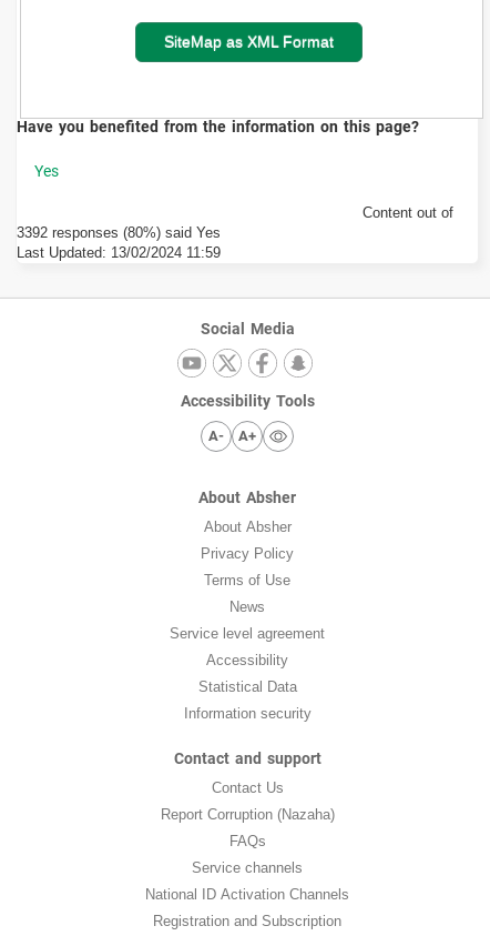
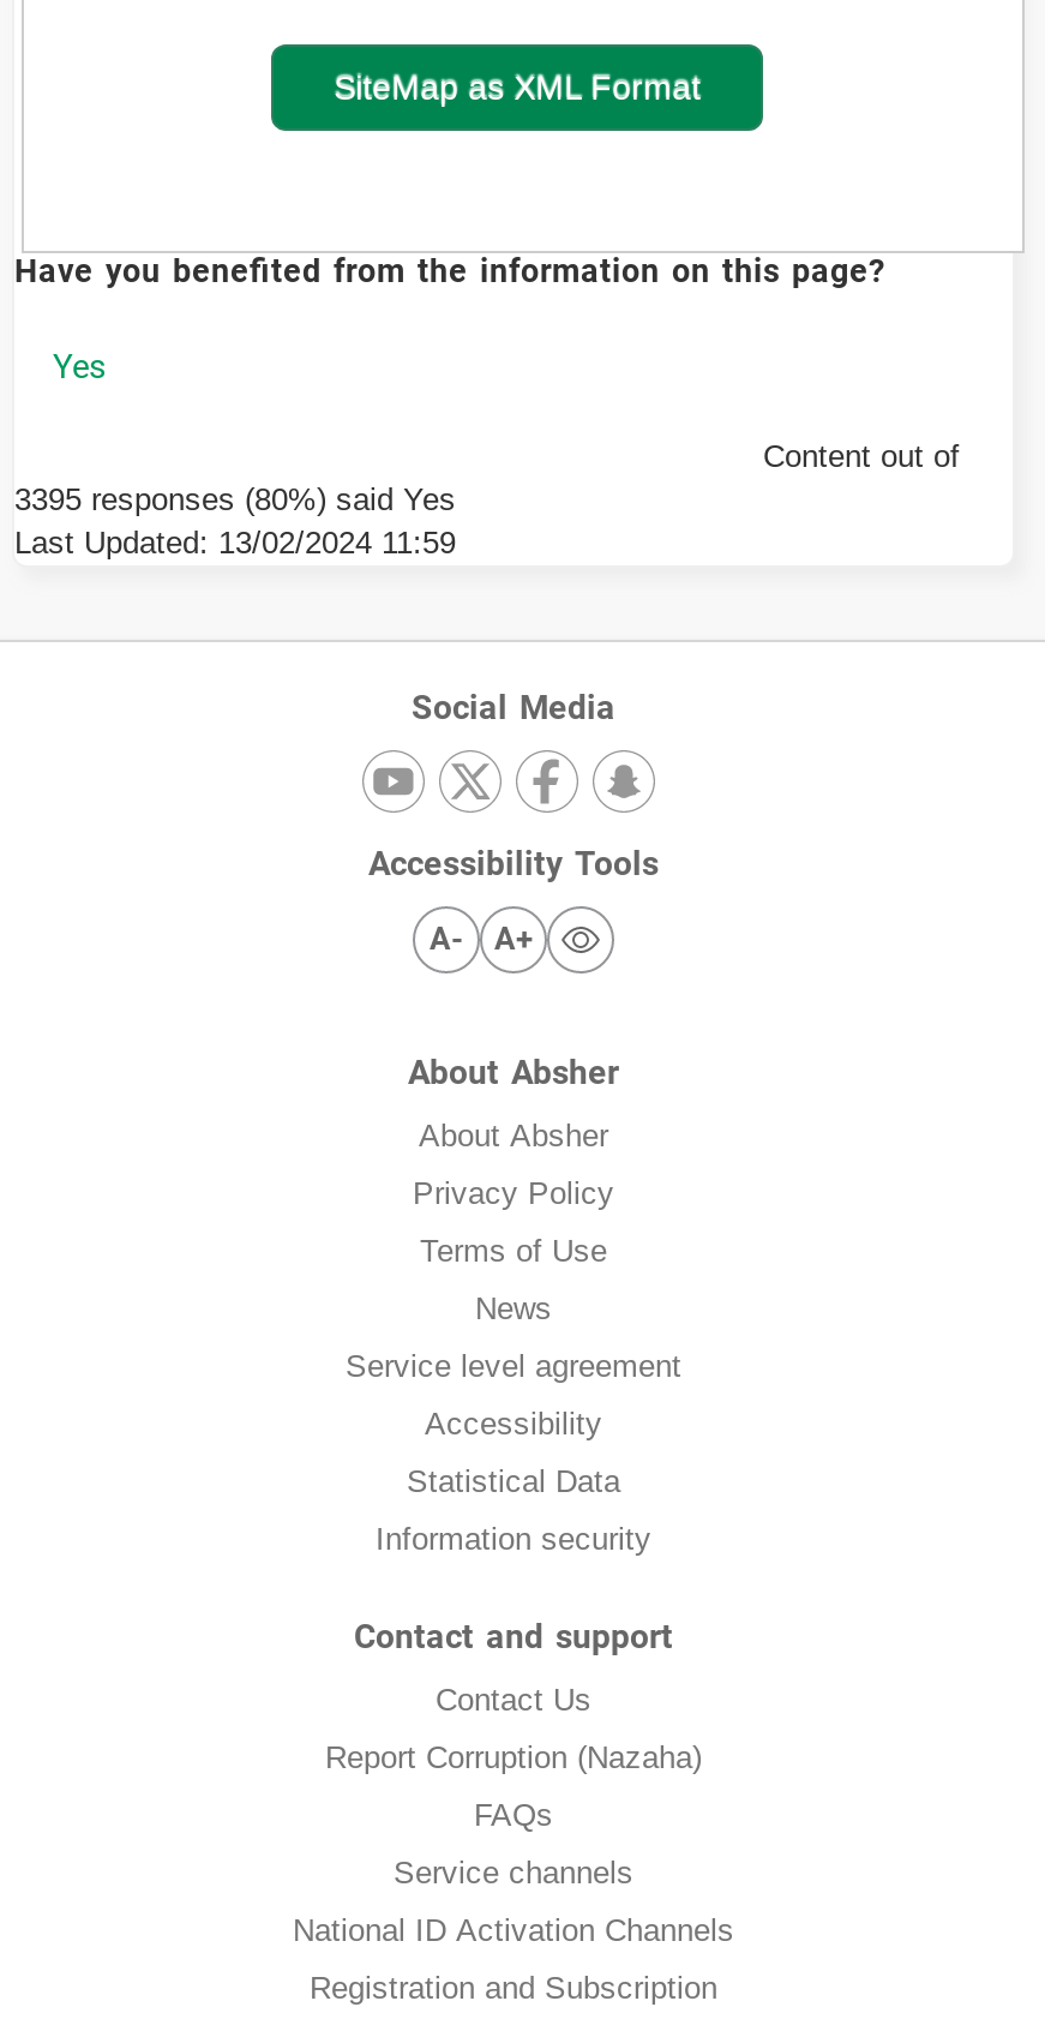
[17,219,221,246] 3392 responses (80%) said Yes -> [14,469,456,529] 3395 responses (80%) said Yes

